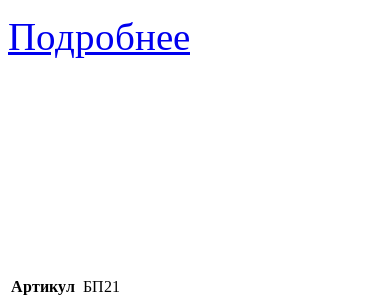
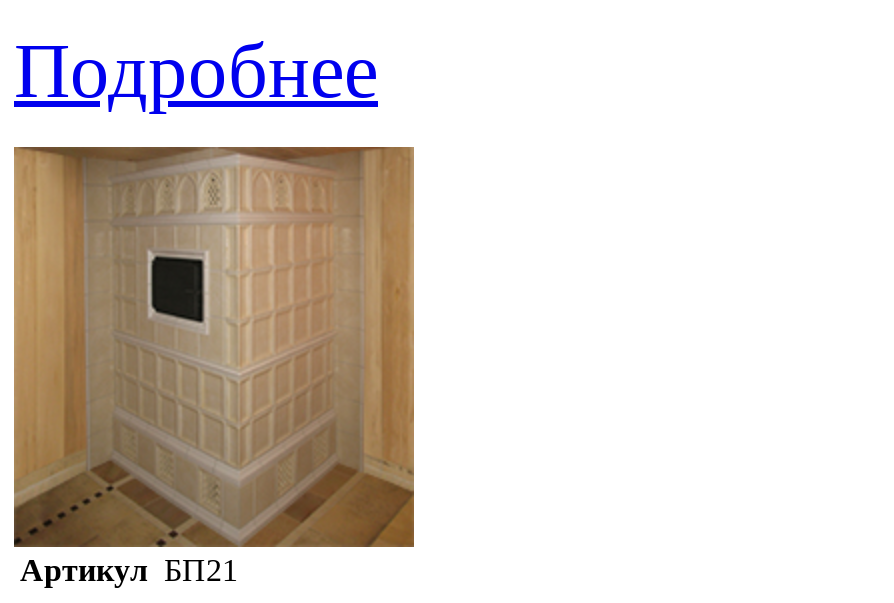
none -> [12,145,416,549] [image]

